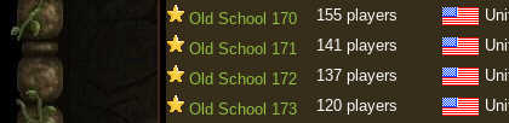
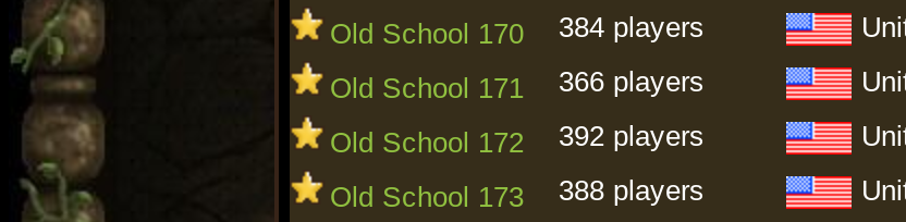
[188,6,397,28] Old School 170 155 players -> [330,11,705,50] Old School 170 384 players
[188,36,397,58] Old School 171 141 players -> [330,65,705,104] Old School 171 366 players
[188,66,397,88] Old School 172 137 players -> [330,120,705,159] Old School 172 392 players
[188,96,397,118] Old School 173 120 players -> [330,174,705,213] Old School 173 388 players

